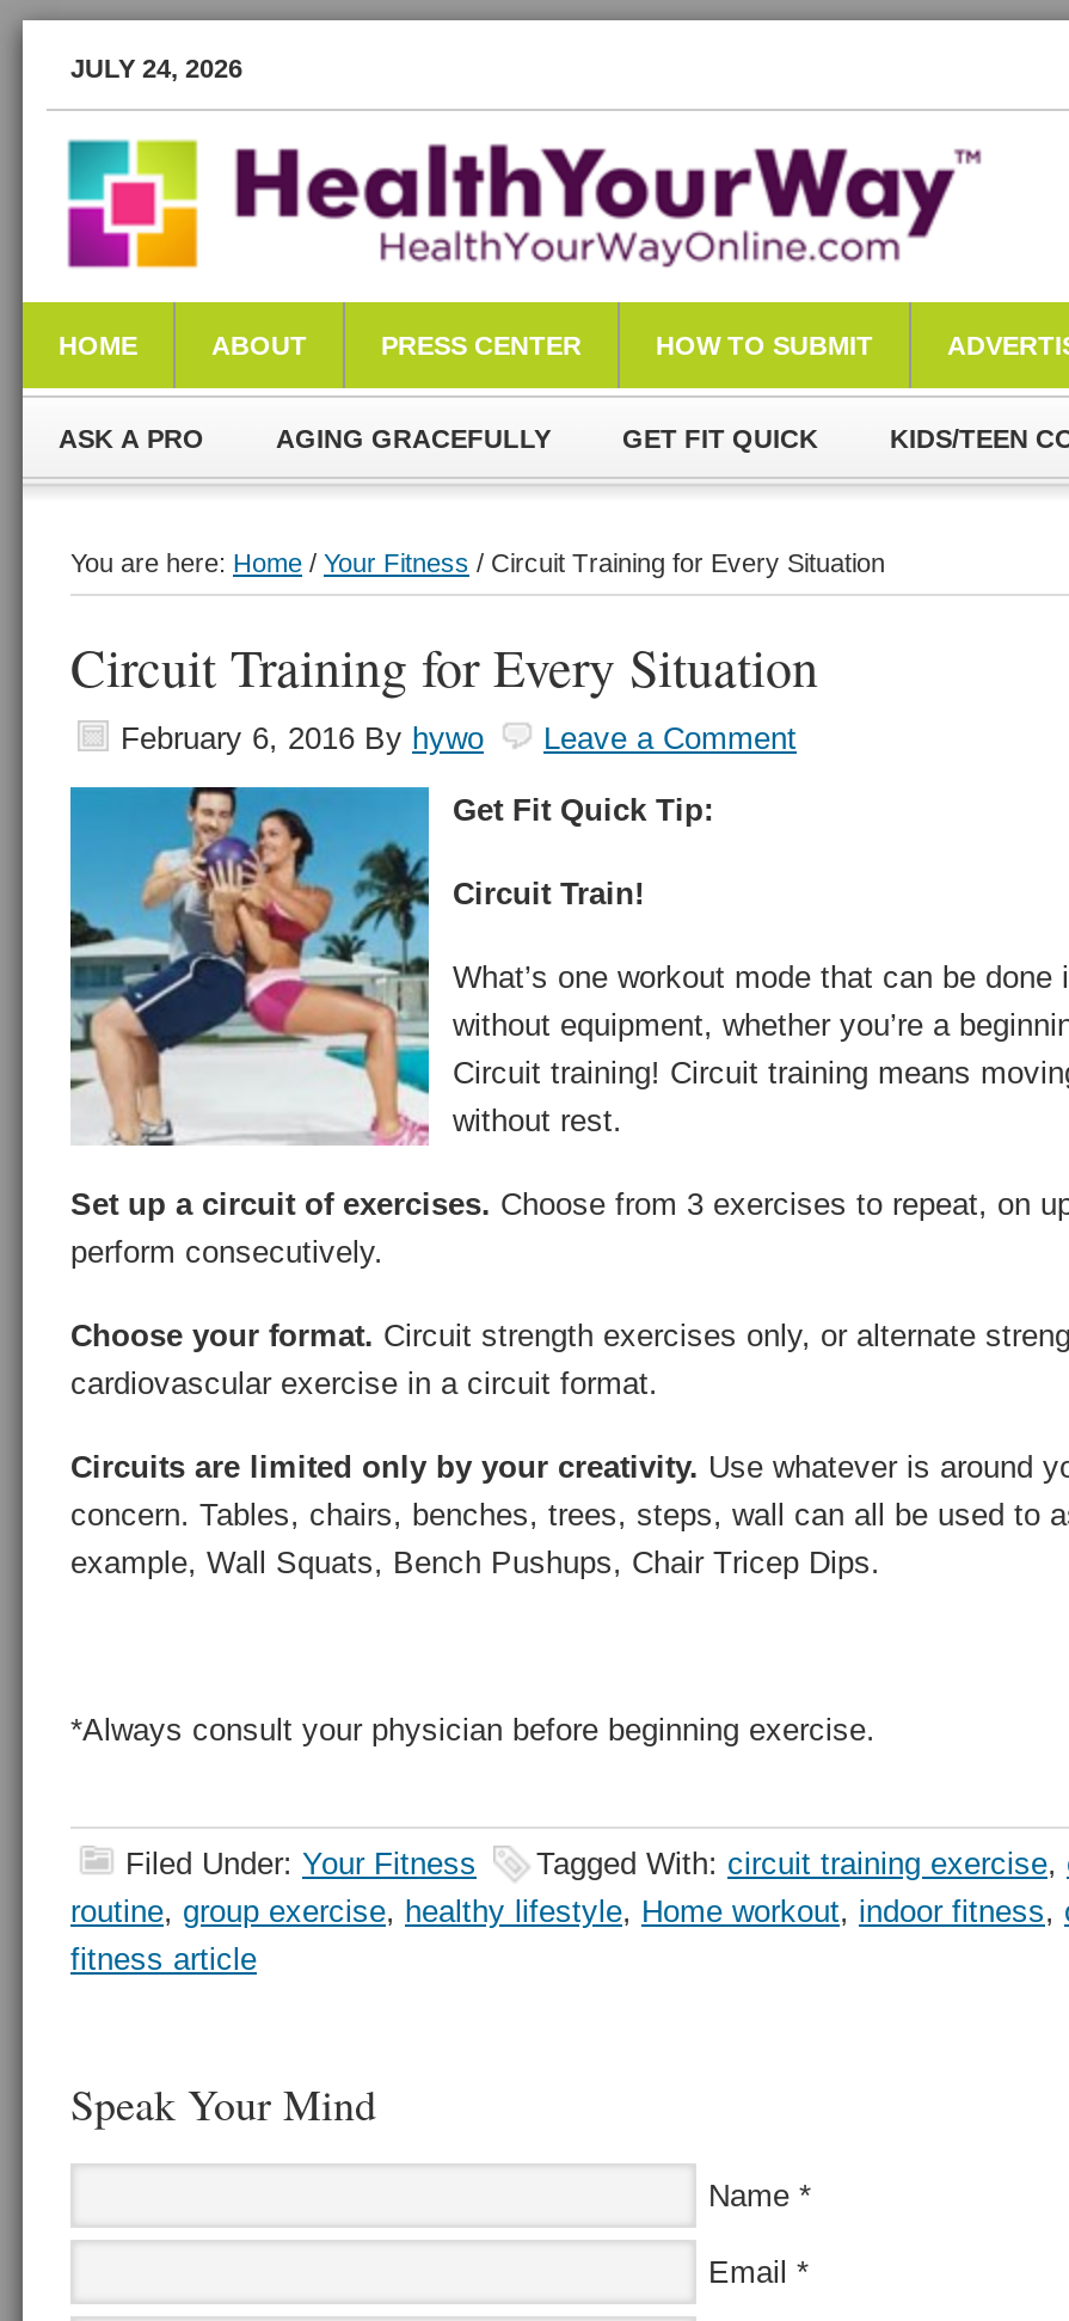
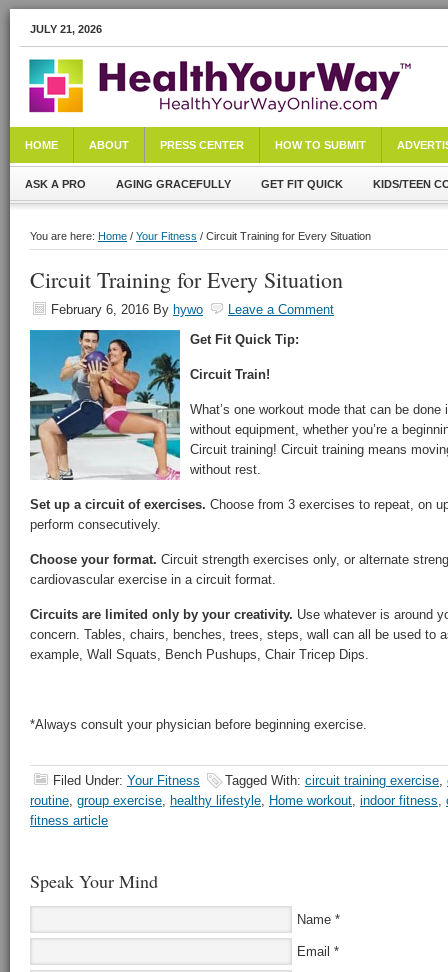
[70,54,242,82] JULY 24, 2026 -> [30,23,102,35] JULY 21, 2026

